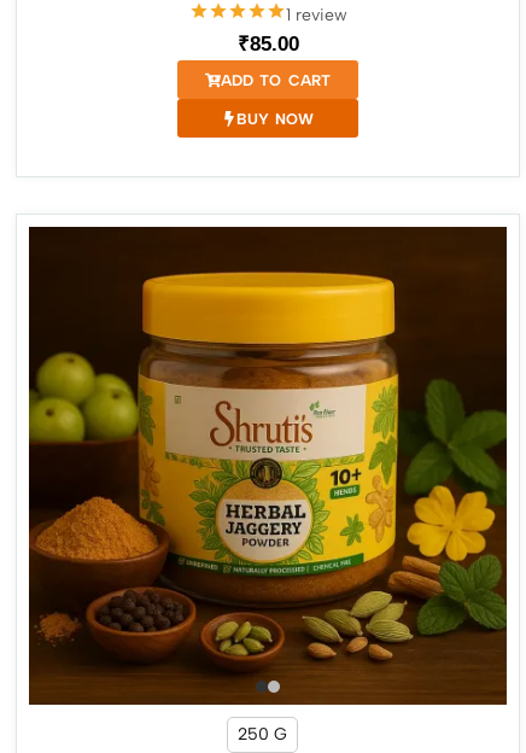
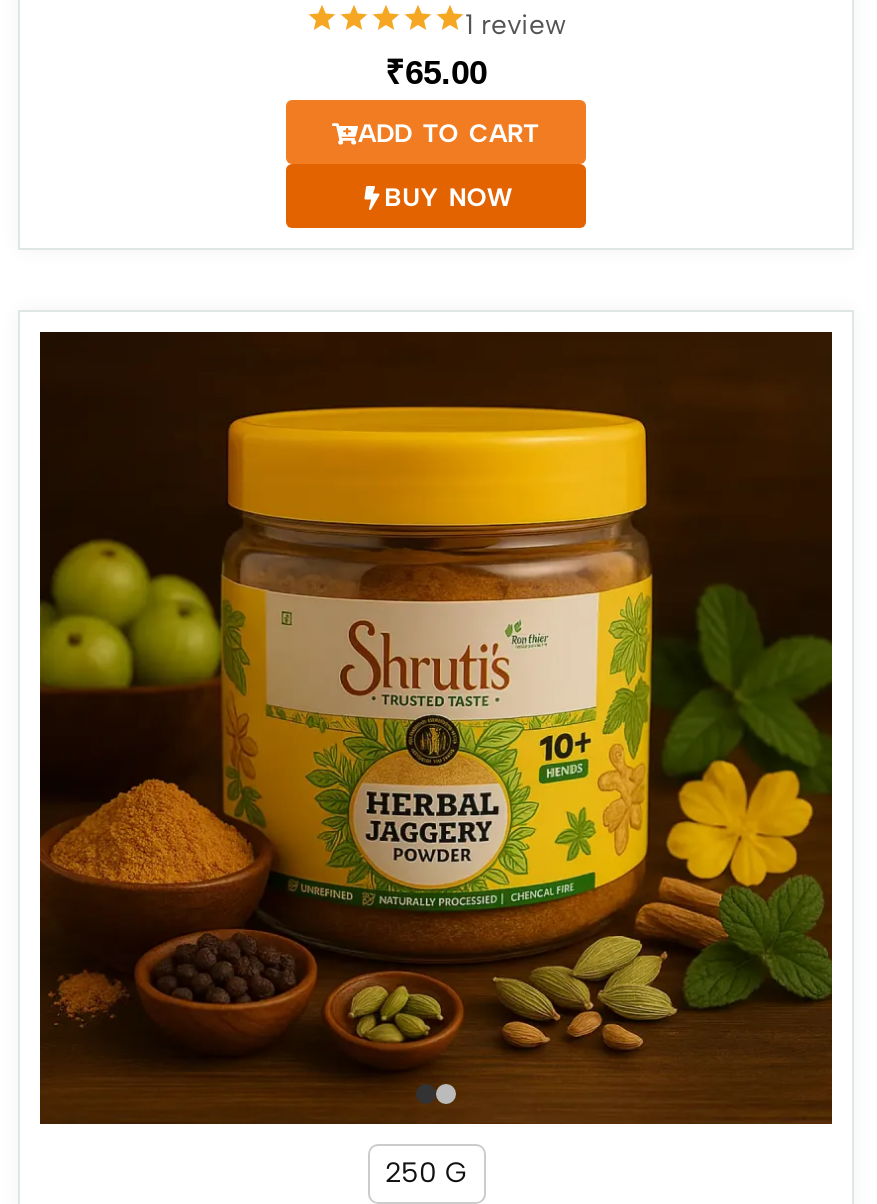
[237,32,299,55] ₹85.00 -> [385,54,487,92] ₹65.00

